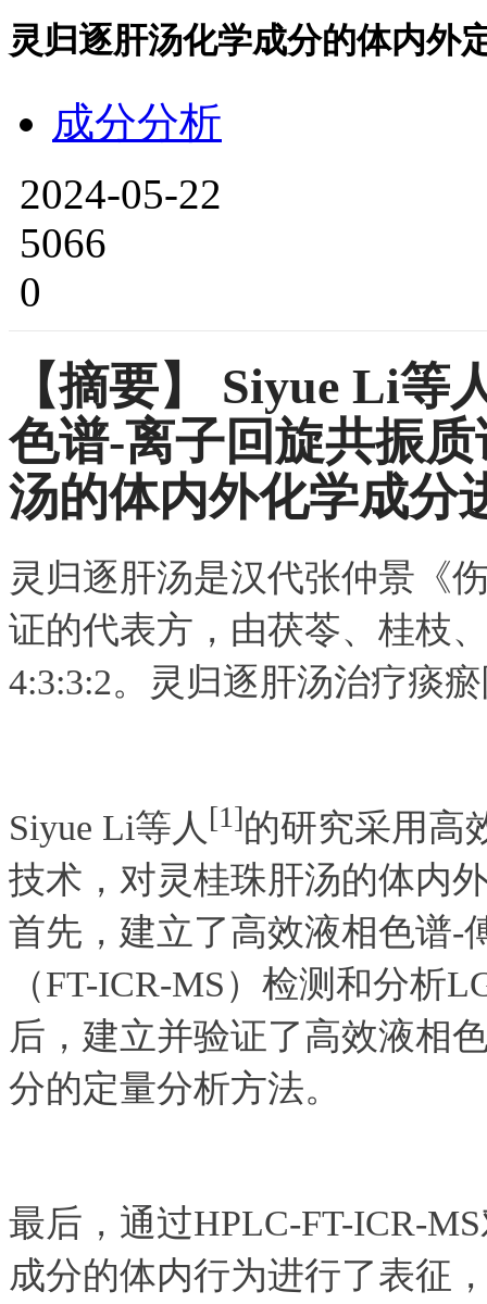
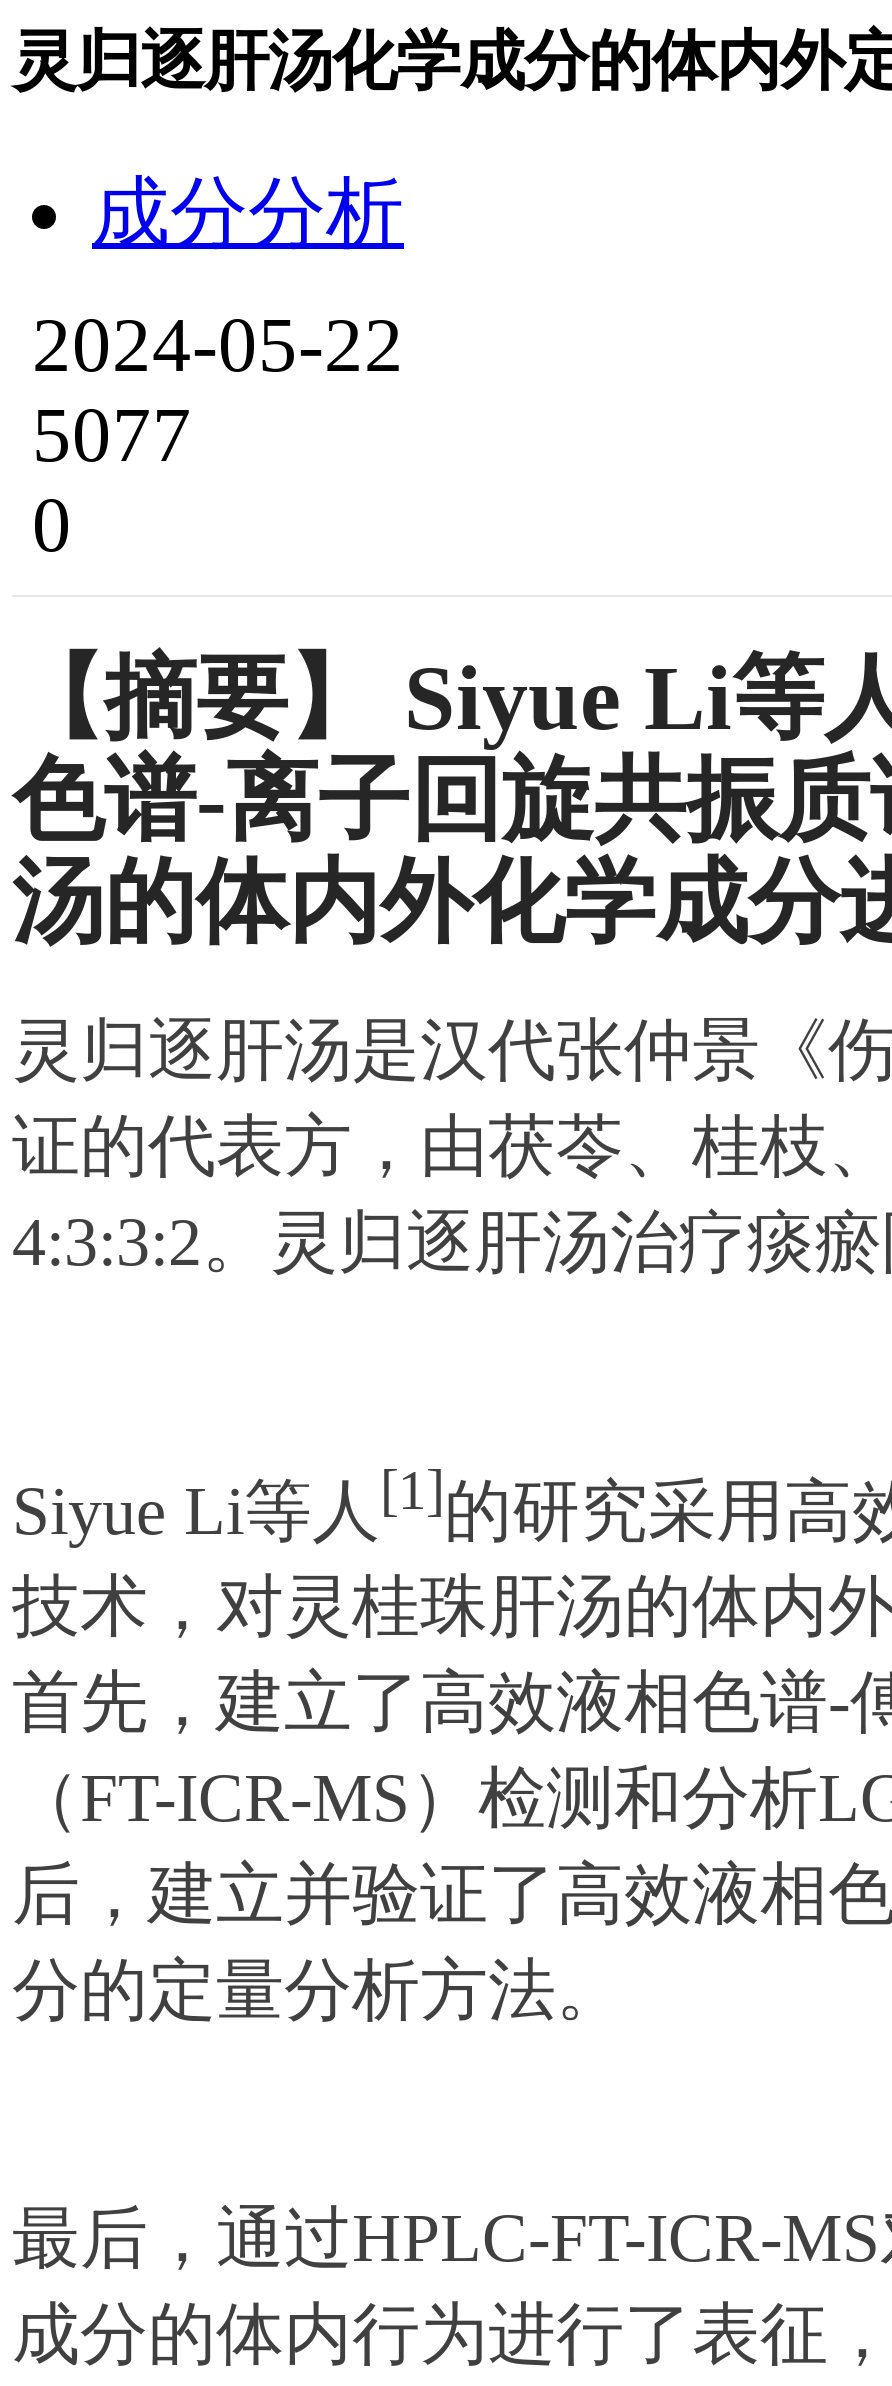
[9,220,107,266] 5066 -> [12,391,192,477] 5077

